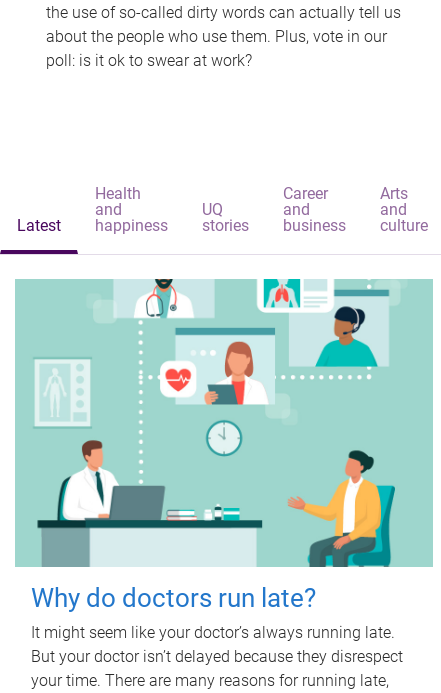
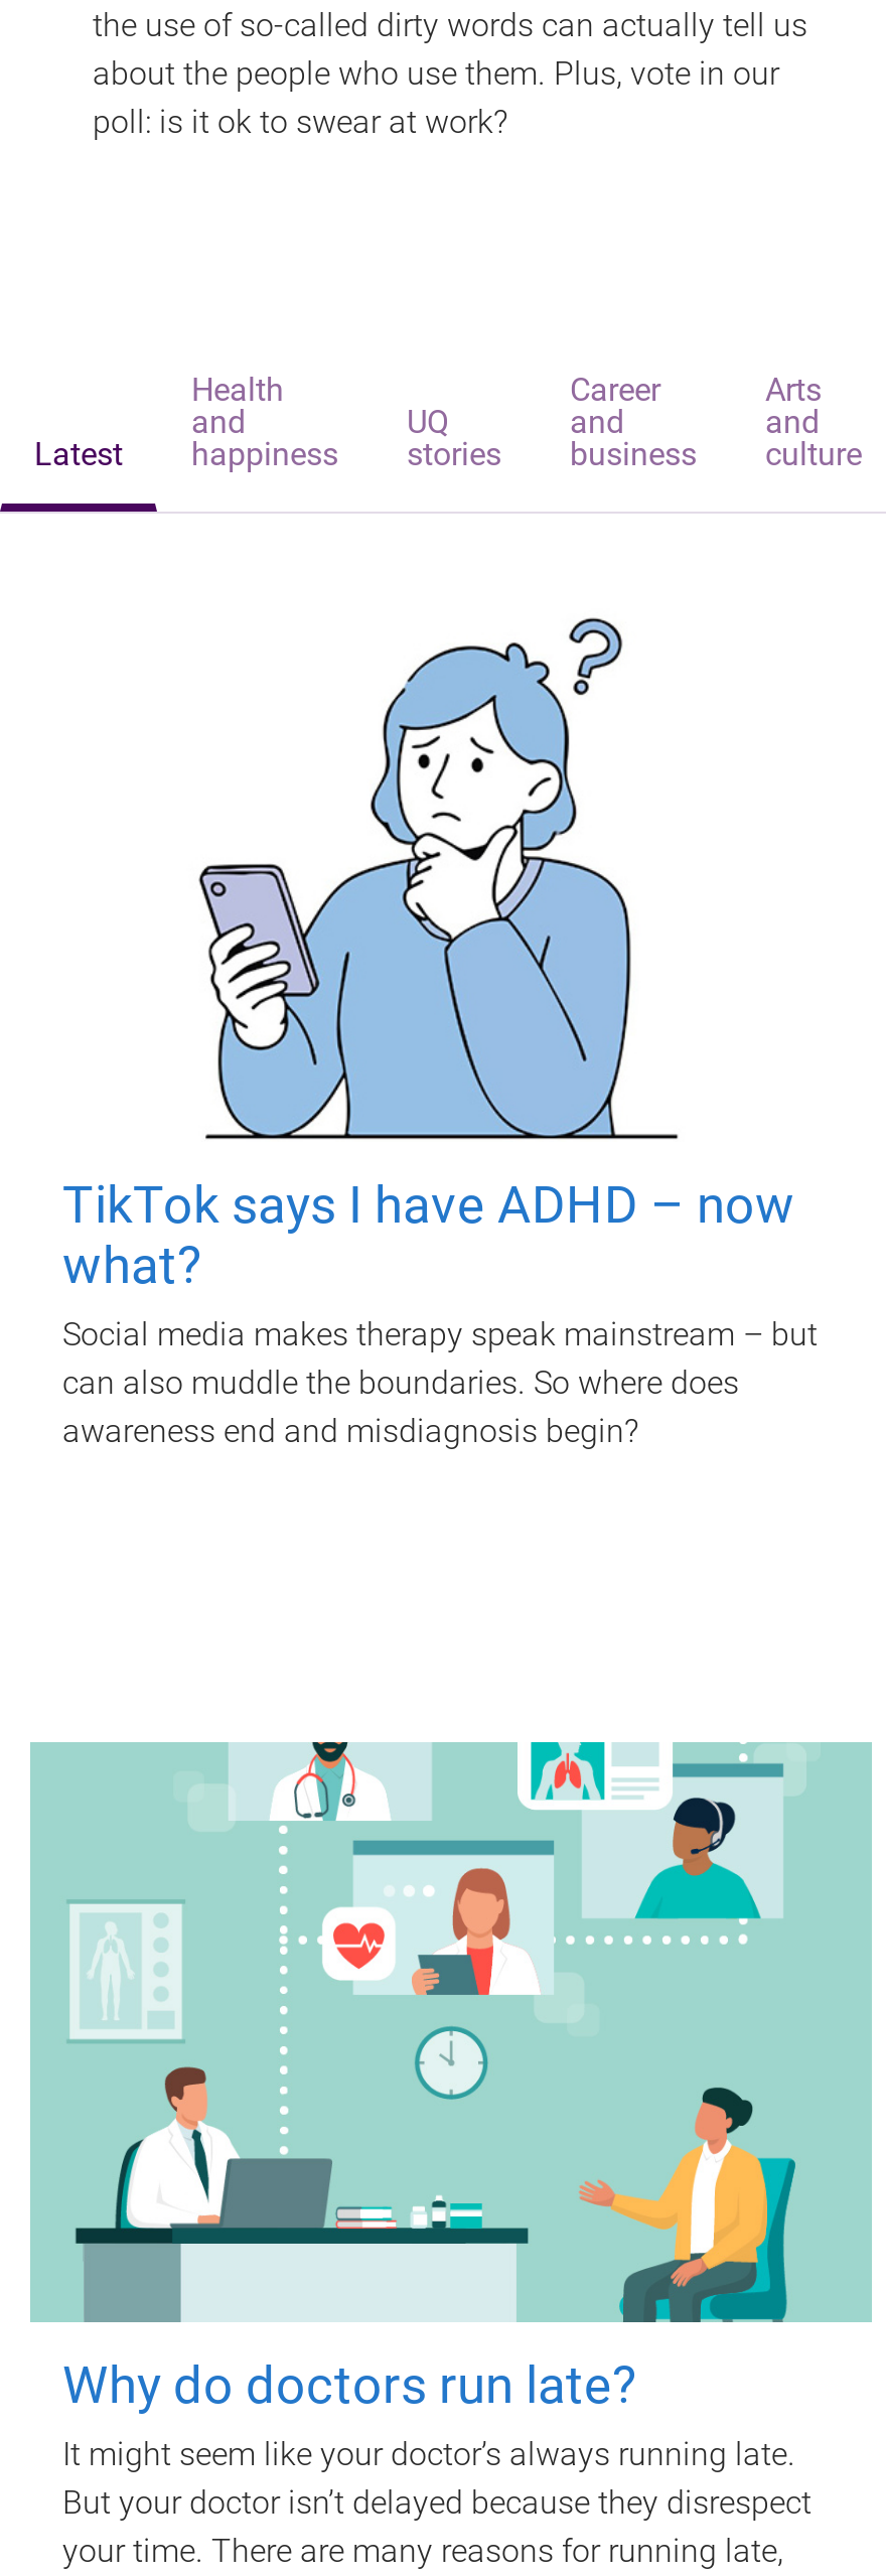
none -> [62,616,818,1450] [image] | TikTok says I have ADHD – now | what? | Social media makes therapy speak mainstream – but | can also muddle the boundaries. So where does | awareness end and misdiagnosis begin?

